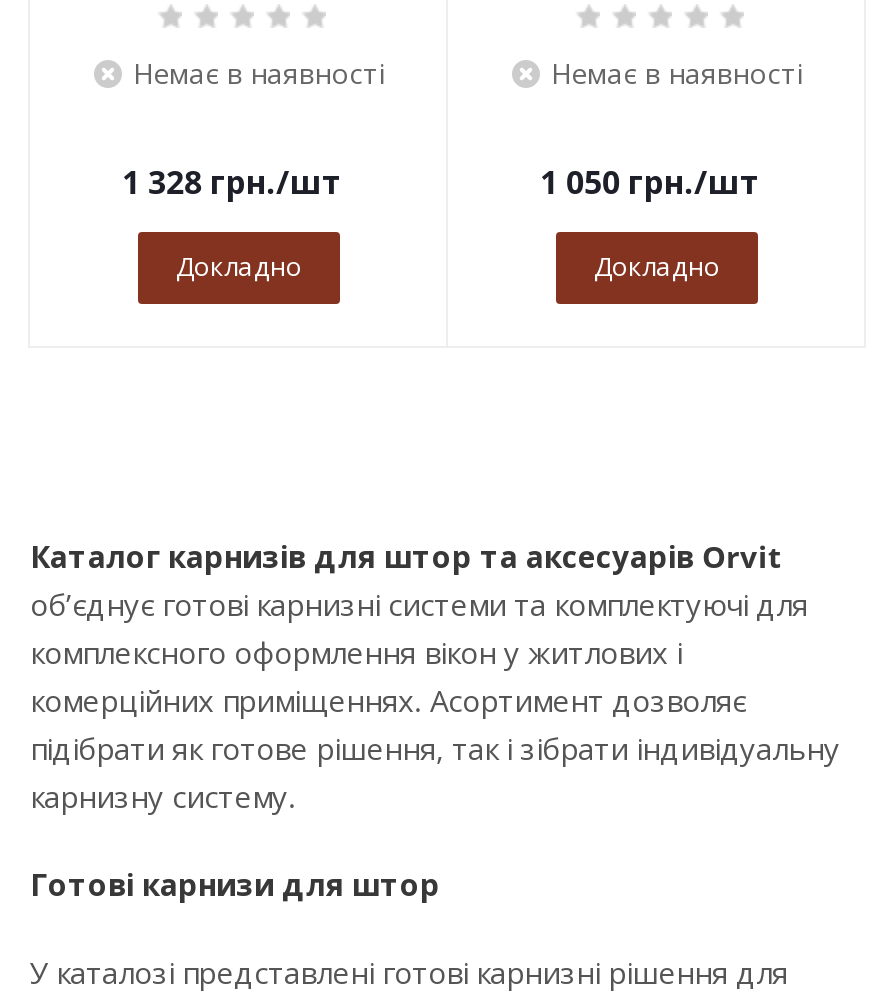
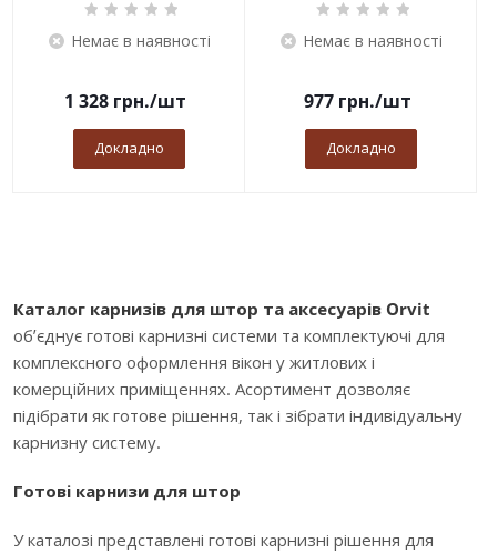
[540,160,760,204] 1 050 грн./шт -> [303,89,411,113] 977 грн./шт

